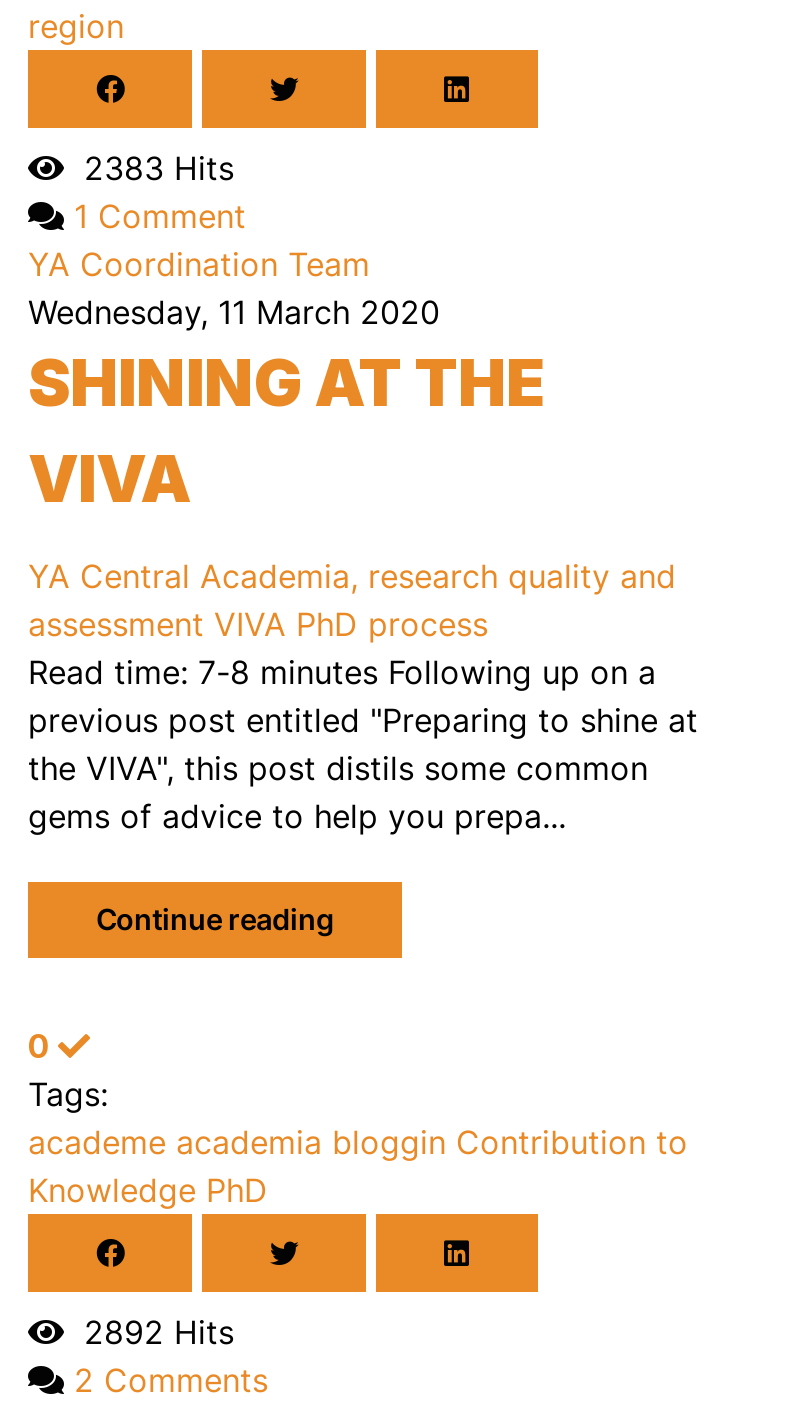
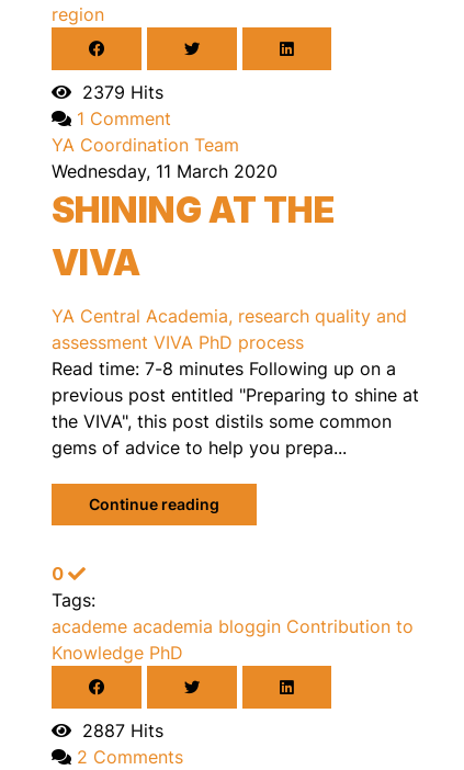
[64,148,234,188] 2383 Hits -> [71,81,163,103] 2379 Hits
[64,1311,234,1351] 2892 Hits -> [71,719,163,741] 2887 Hits

